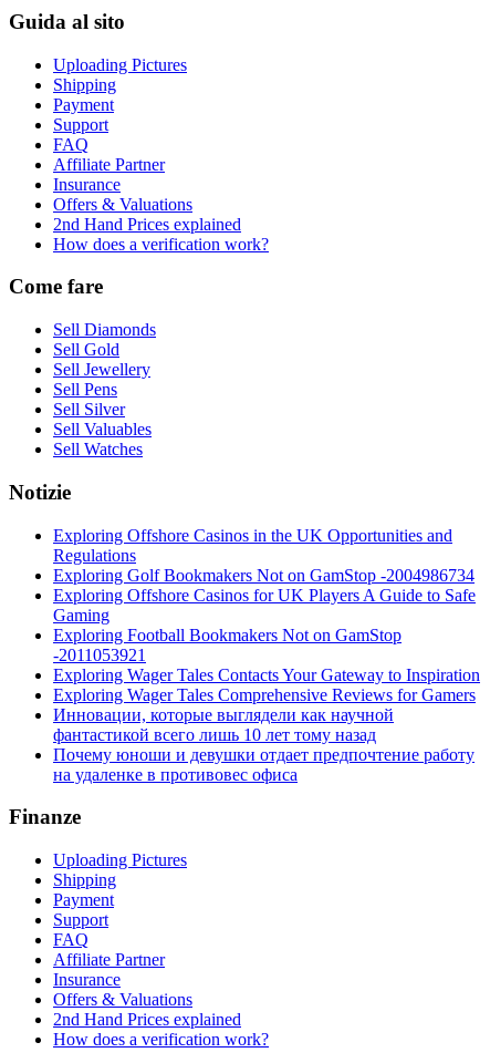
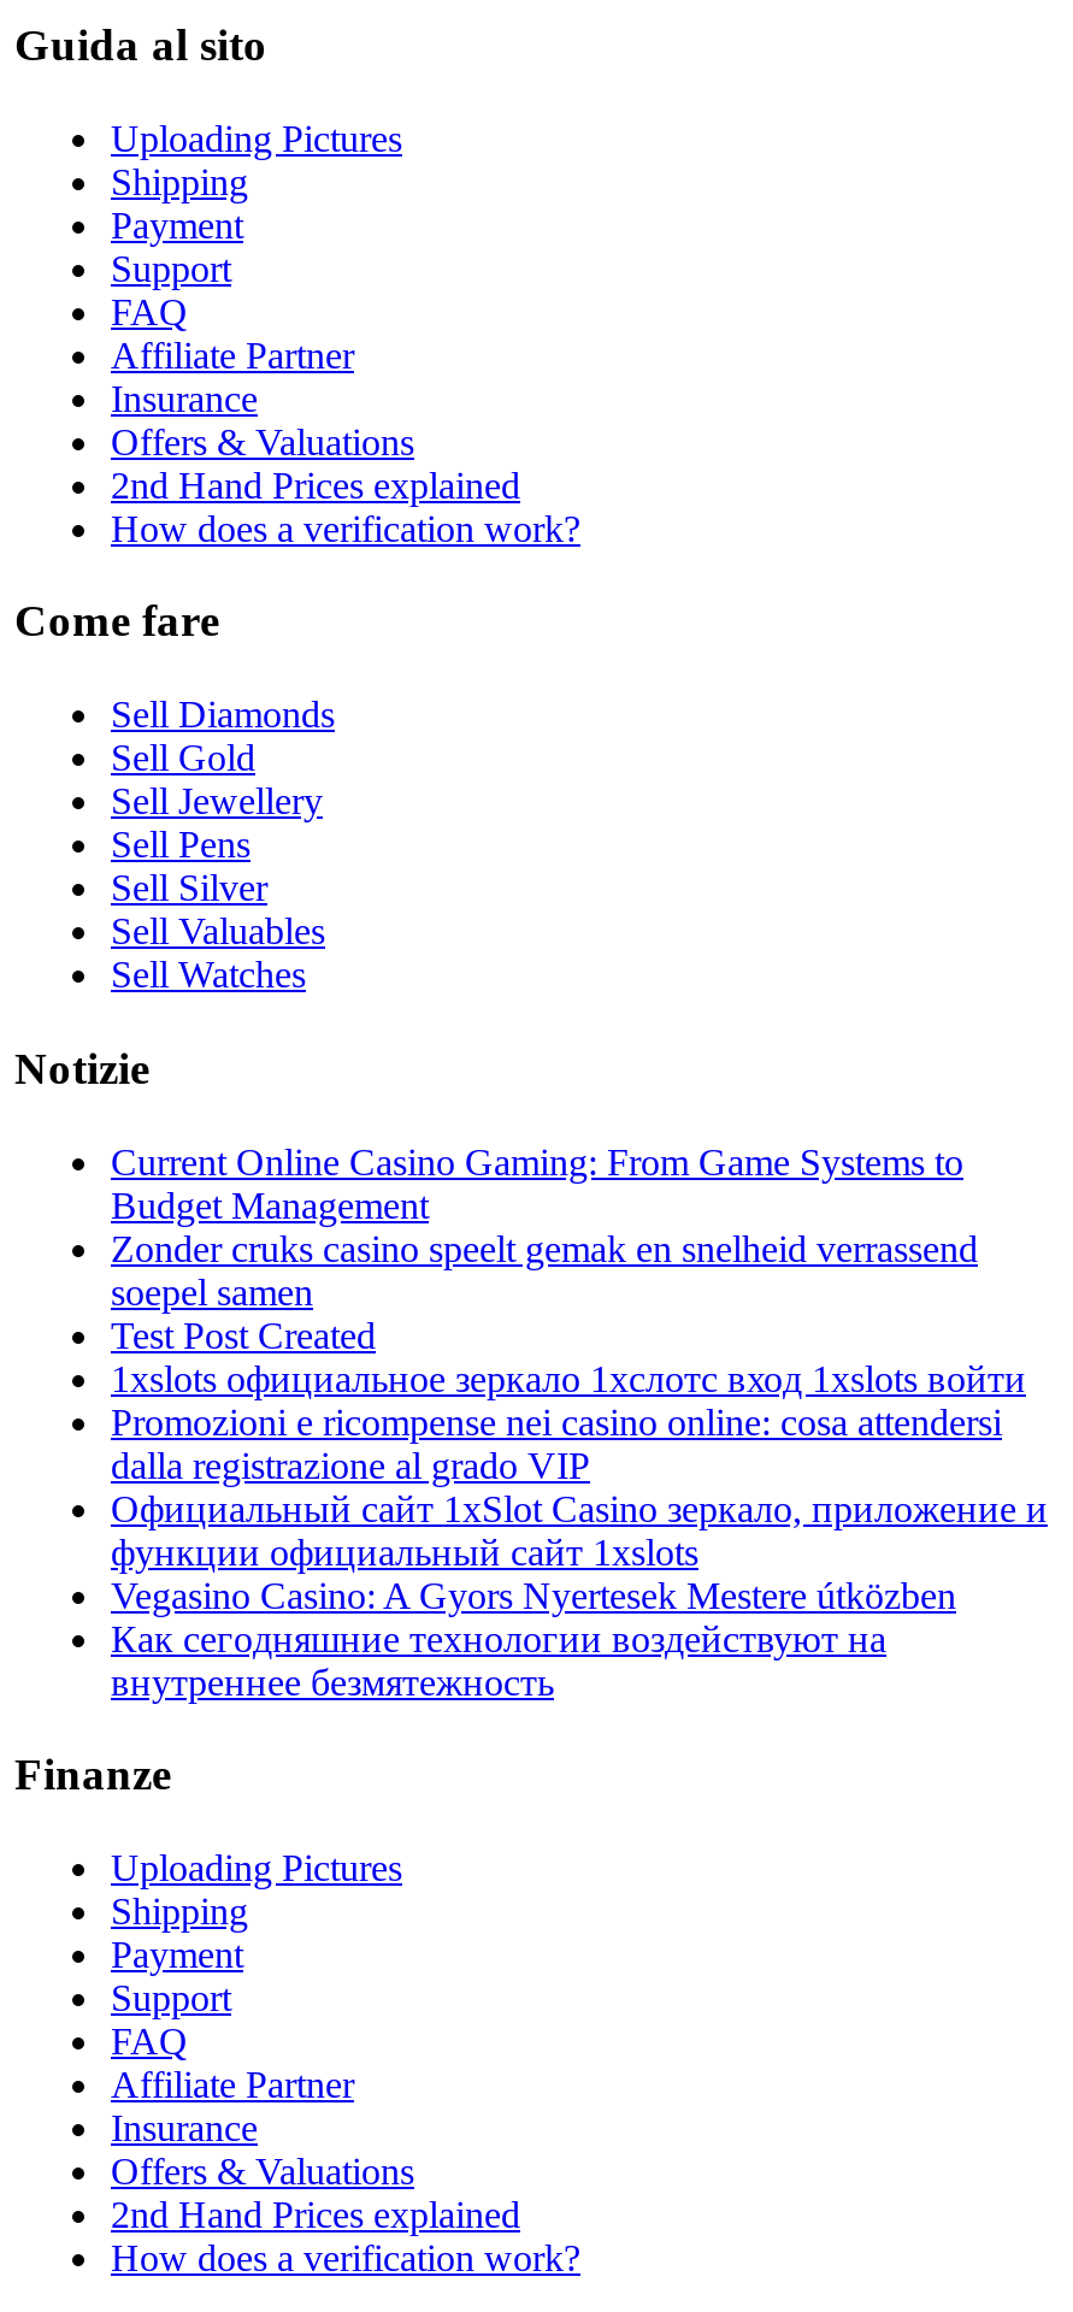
[53,525,480,783] Exploring Offshore Casinos in the UK Opportunities and | Regulations | Exploring Golf Bookmakers Not on GamStop -2004986734 | Exploring Offshore Casinos for UK Players A Guide to Safe | Gaming | Exploring Football Bookmakers Not on GamStop | -2011053921 | Exploring Wager Tales Contacts Your Gateway to Inspiration | Exploring Wager Tales Comprehensive Reviews for Gamers | Инновации, которые выглядели как научной | фантастикой всего лишь 10 лет тому назад | Почему юноши и девушки отдает предпочтение работу | на удаленке в противовес офиса -> [111,1140,1048,1701] Current Online Casino Gaming: From Game Systems to | Budget Management | Zonder cruks casino speelt gemak en snelheid verrassend | soepel samen | Test Post Created | 1xslots официальное зеркало 1хслотс вход 1xslots войти | Promozioni e ricompense nei casino online: cosa attendersi | dalla registrazione al grado VIP | Официальный сайт 1xSlot Casino зеркало, приложение и | функции официальный сайт 1xslots | Vegasino Casino: A Gyors Nyertesek Mestere útközben | Как сегодняшние технологии воздействуют на | внутреннее безмятежность

